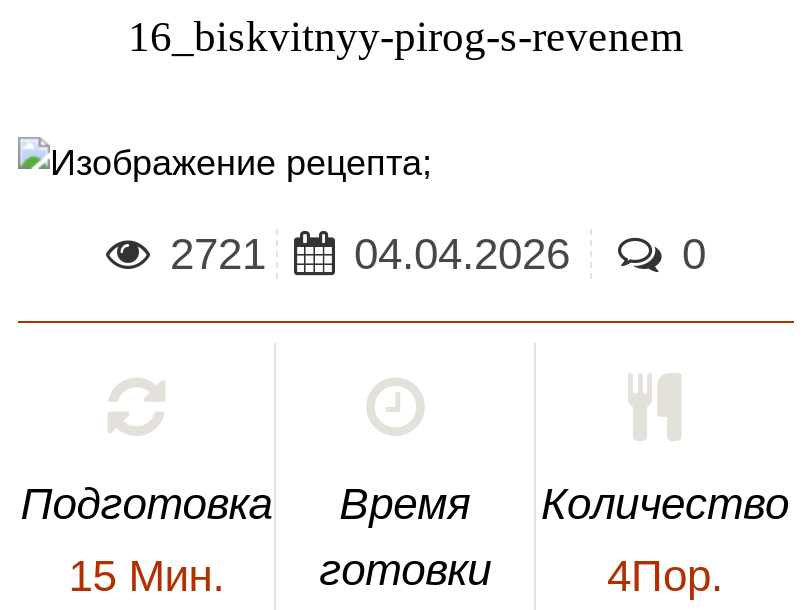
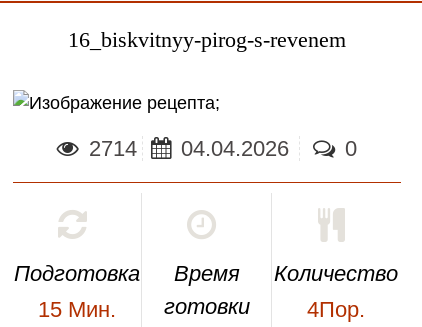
[170,229,570,279] 2721 04.04.2026 -> [89,136,289,161] 2714 04.04.2026

